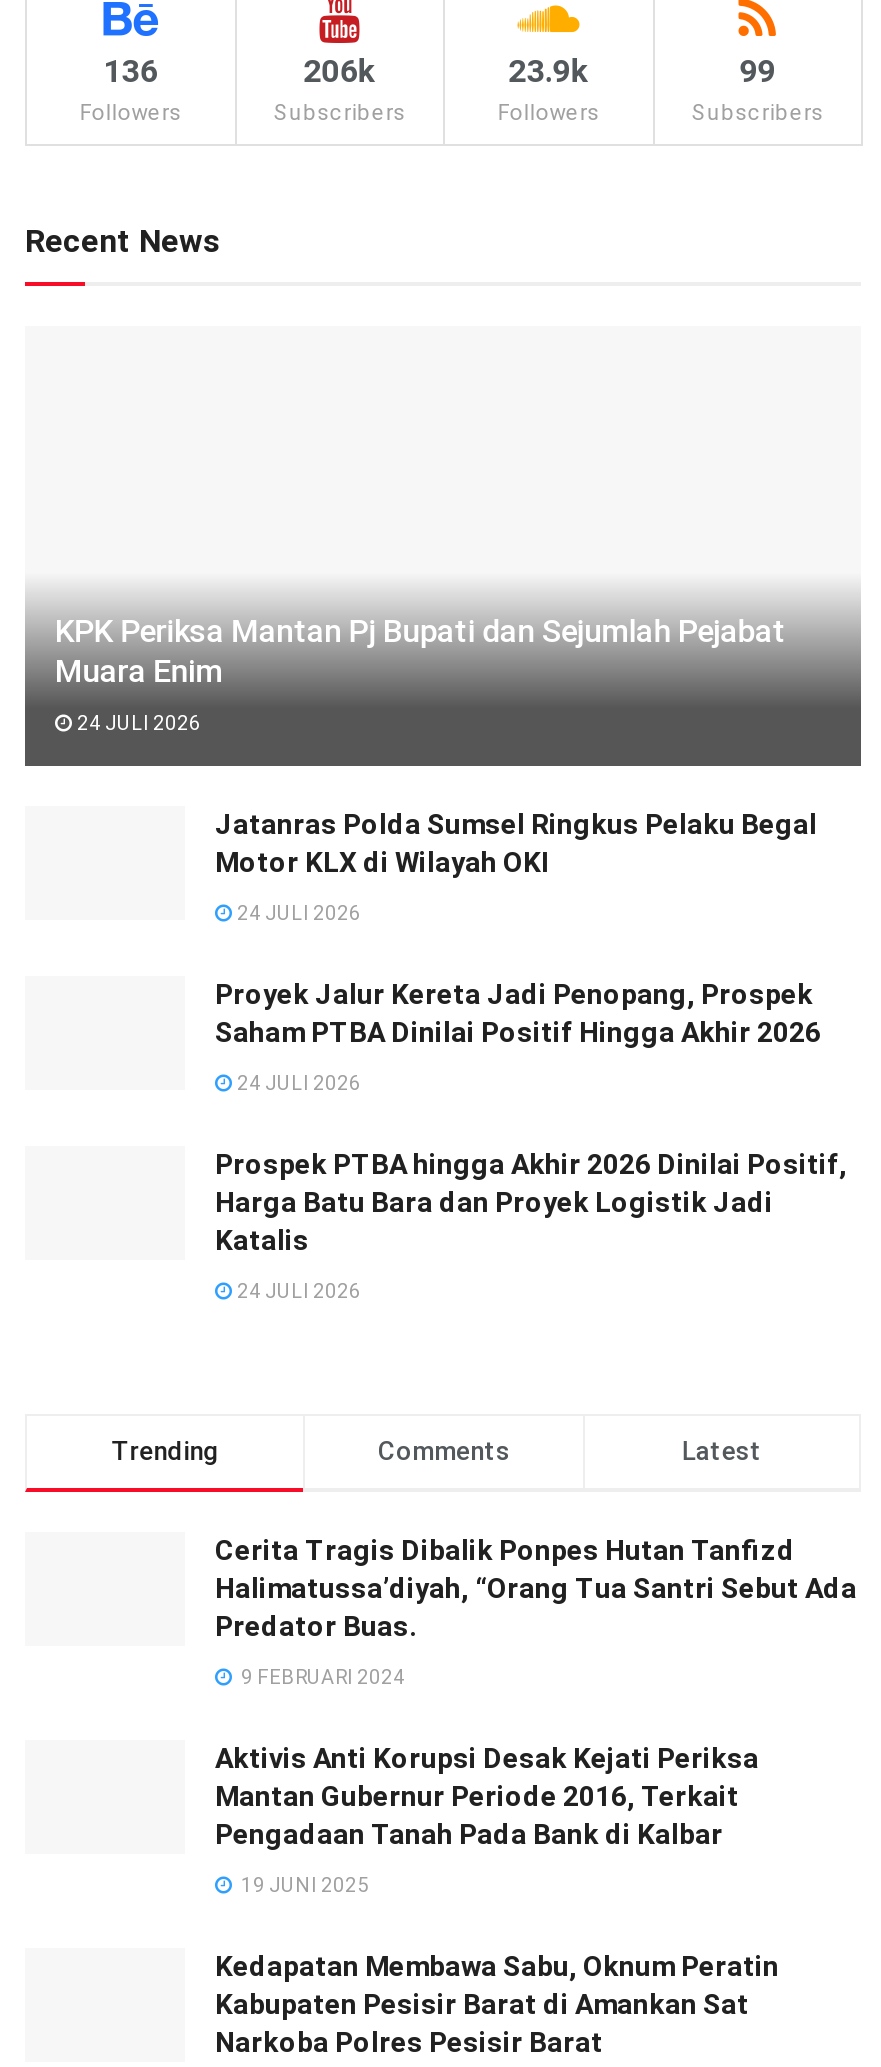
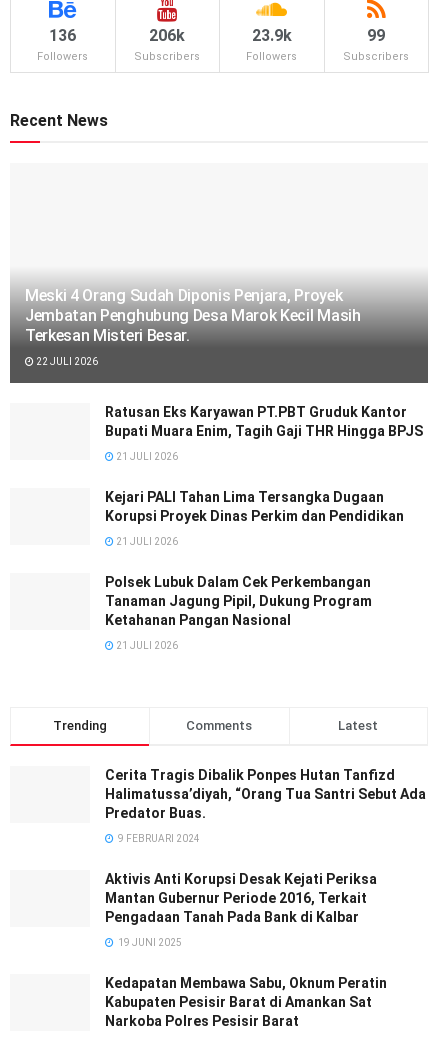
[55,612,786,690] KPK Periksa Mantan Pj Bupati dan Sejumlah Pejabat | Muara Enim -> [25,286,361,345] Meski 4 Orang Sudah Diponis Penjara, Proyek | Jembatan Penghubung Desa Marok Kecil Masih | Terkesan Misteri Besar.
[73,712,201,734] 24 JULI 2026 -> [34,356,98,367] 22 JULI 2026
[215,808,817,878] Jatanras Polda Sumsel Ringkus Pelaku Begal | Motor KLX di Wilayah OKI -> [105,404,426,439] Ratusan Eks Karyawan PT.PBT Gruduk Kantor | Bupati Muara Enim, Tagih Gaji THR Hingga BPJS
[233,902,361,924] 24 JULI 2026 -> [114,451,178,462] 21 JULI 2026
[215,978,821,1048] Proyek Jalur Kereta Jadi Penopang, Prospek | Saham PTBA Dinilai Positif Hingga Akhir 2026 -> [105,489,404,524] Kejari PALI Tahan Lima Tersangka Dugaan | Korupsi Proyek Dinas Perkim dan Pendidikan
[233,1072,361,1094] 24 JULI 2026 -> [114,536,178,547] 21 JULI 2026
[215,1148,847,1256] Prospek PTBA hingga Akhir 2026 Dinilai Positif, | Harga Batu Bara dan Proyek Logistik Jadi | Katalis -> [105,574,372,628] Polsek Lubuk Dalam Cek Perkembangan | Tanaman Jagung Pipil, Dukung Program | Ketahanan Pangan Nasional
[233,1280,361,1302] 24 JULI 2026 -> [114,640,178,651] 21 JULI 2026

